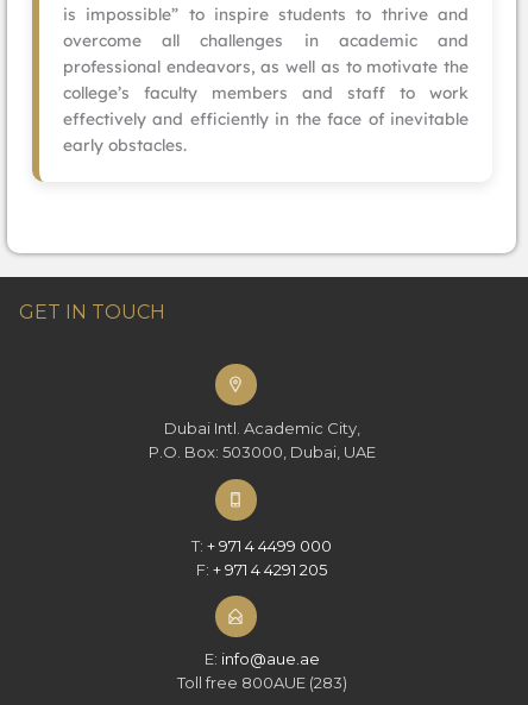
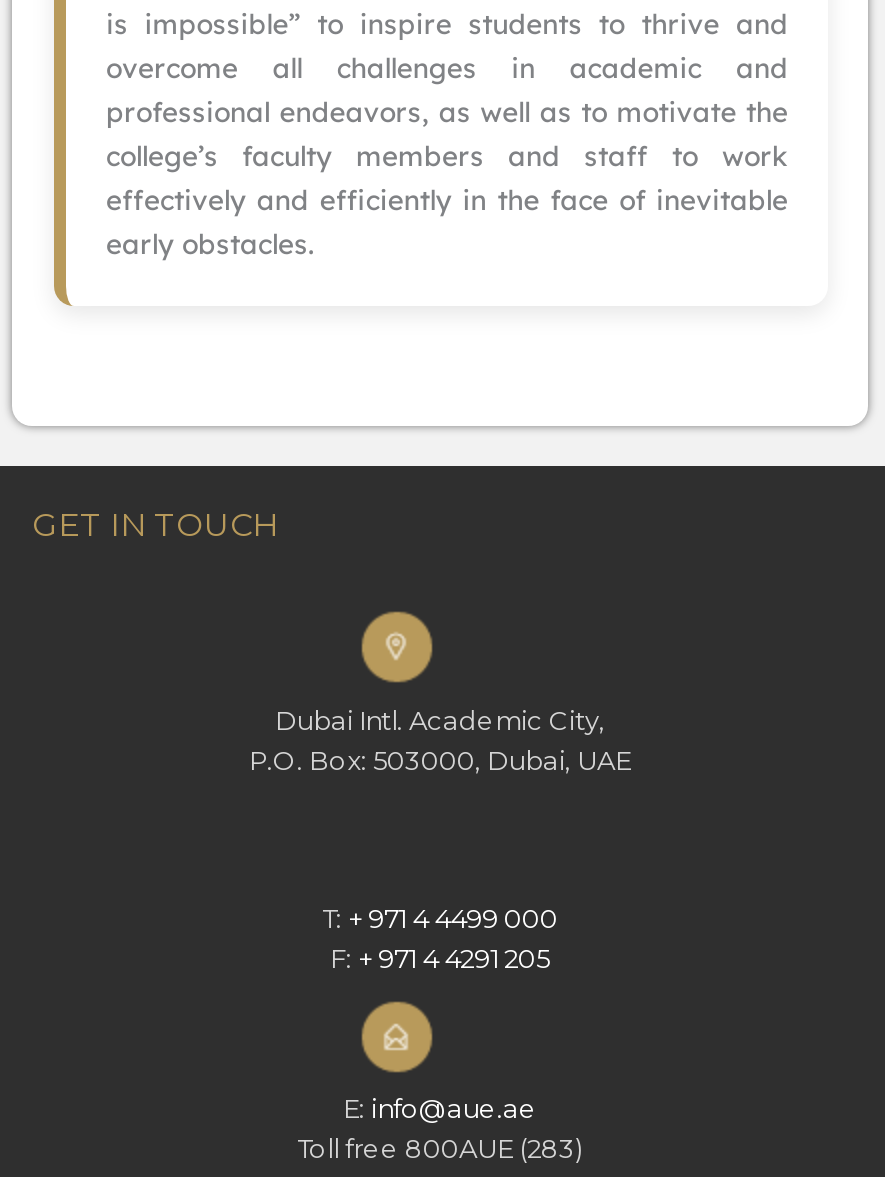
[214,478,258,522] [image] -> none

